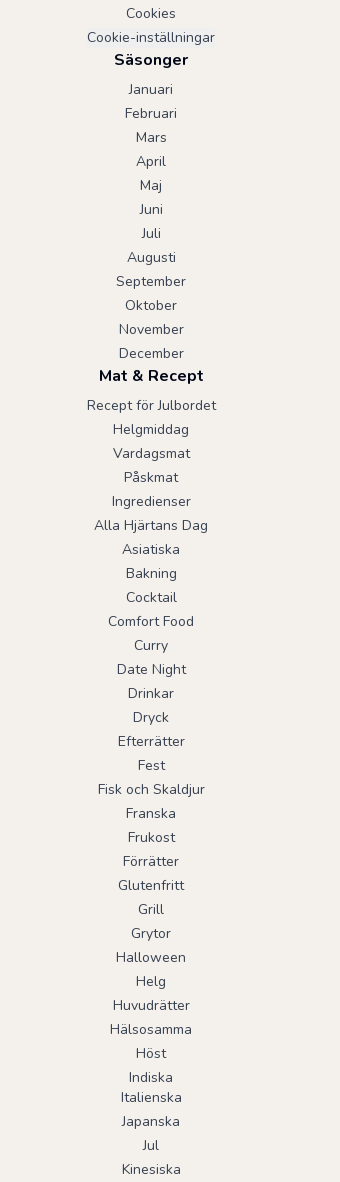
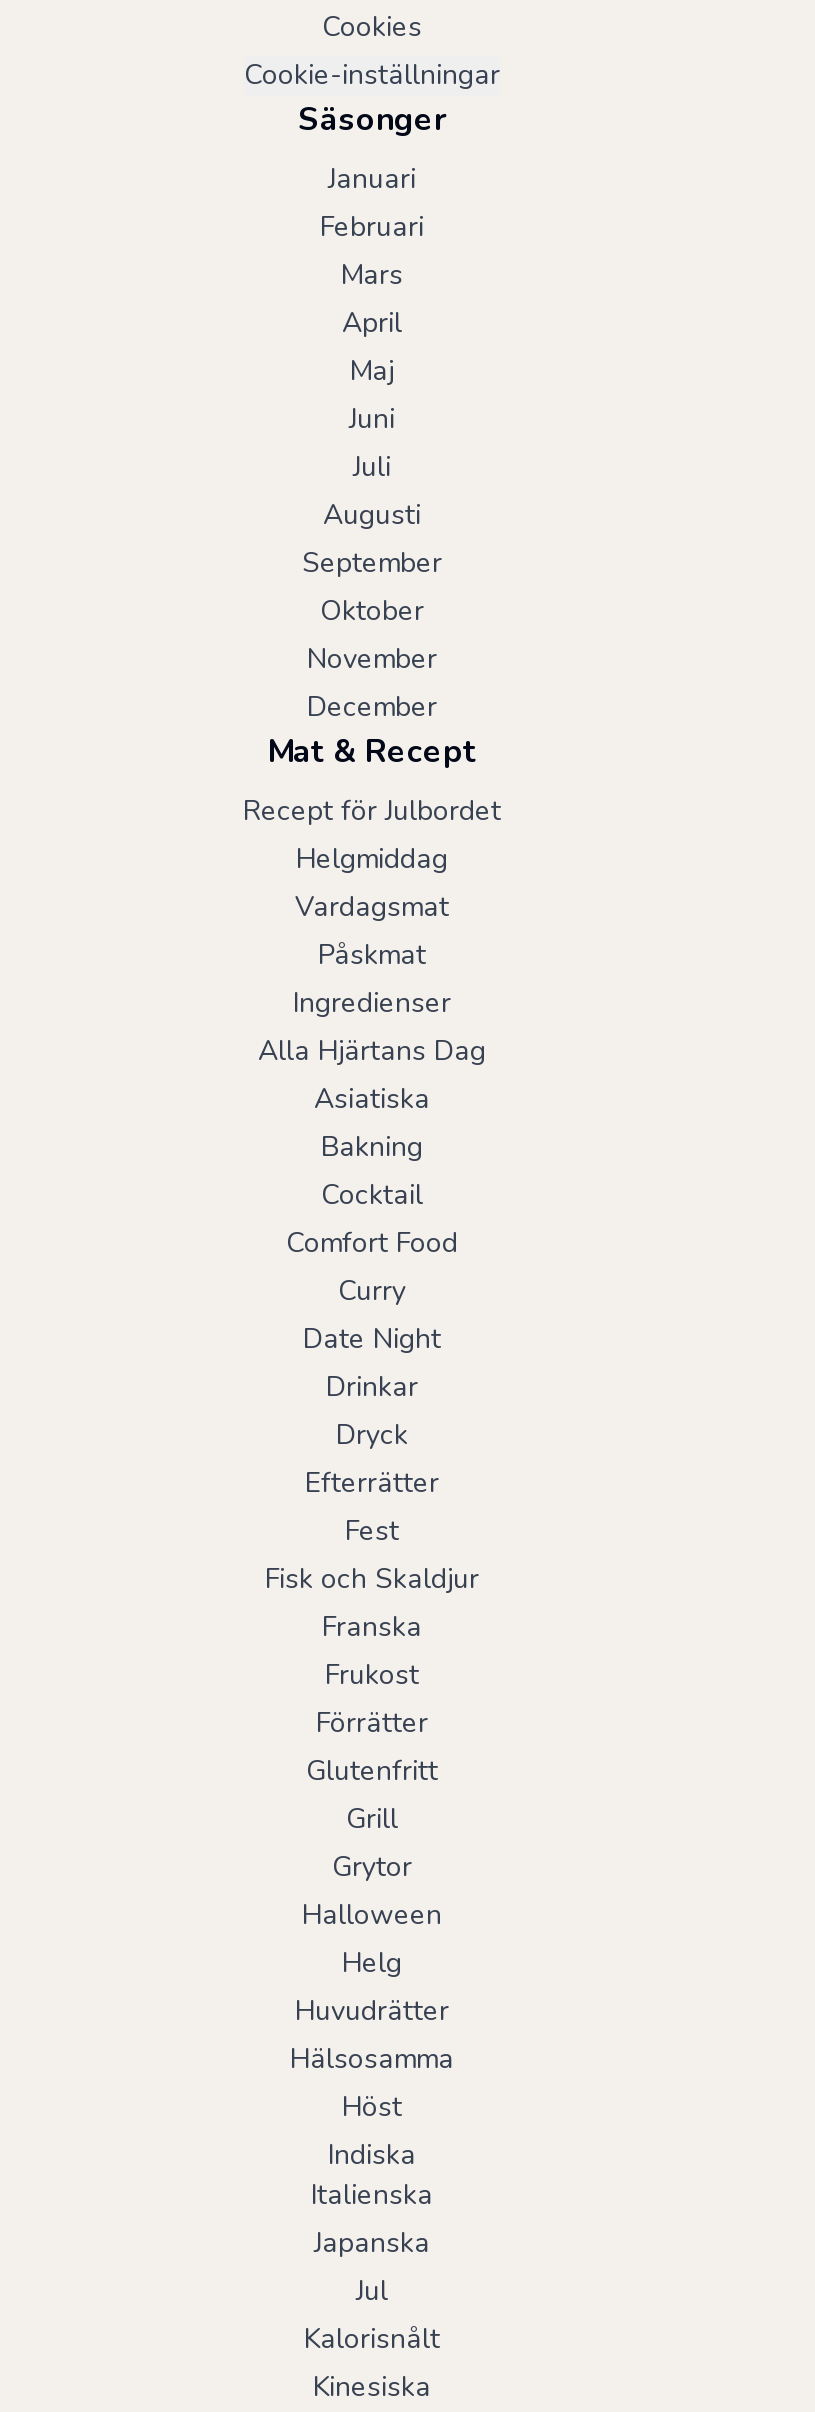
none -> [304,2320,440,2358] Kalorisnålt

